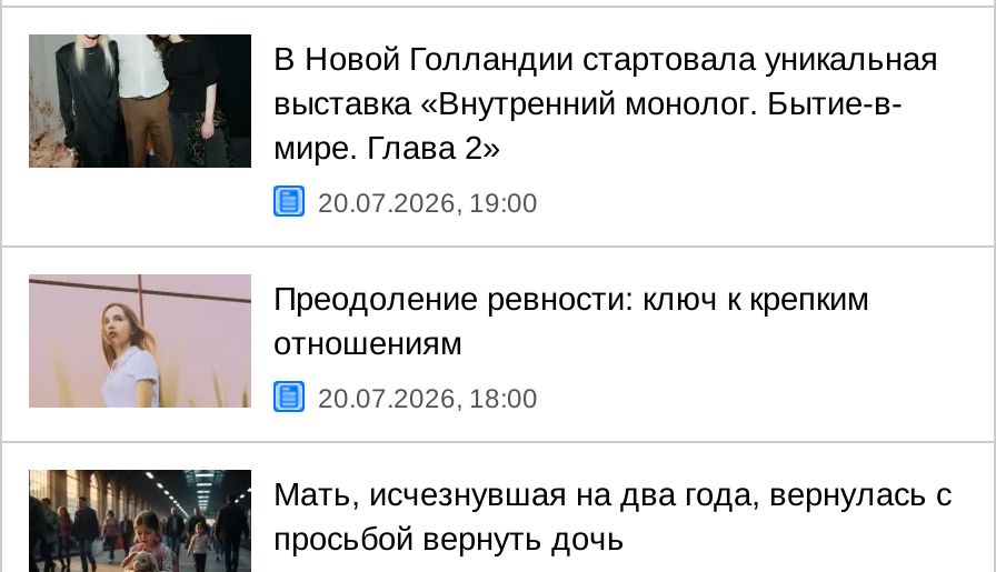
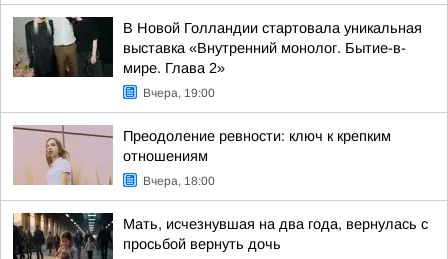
[318,188,538,219] 20.07.2026, 19:00 -> [143,86,215,100] Вчера, 19:00
[318,383,538,414] 20.07.2026, 18:00 -> [143,174,215,188] Вчера, 18:00

